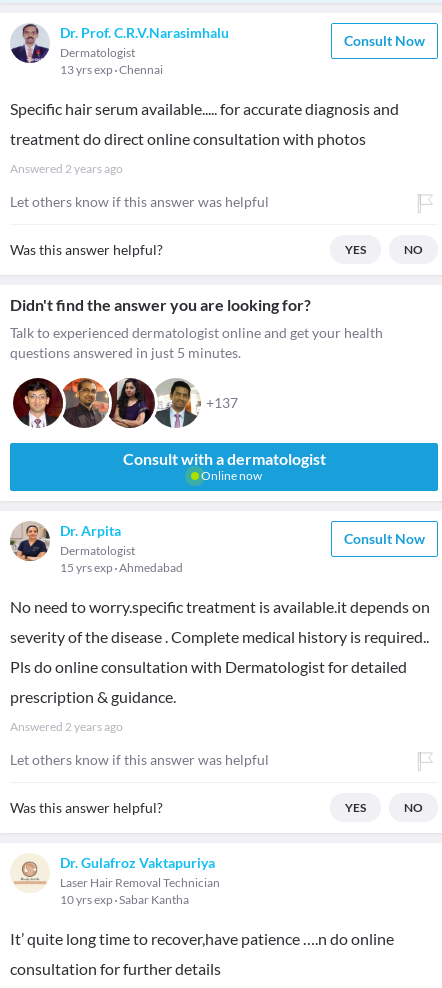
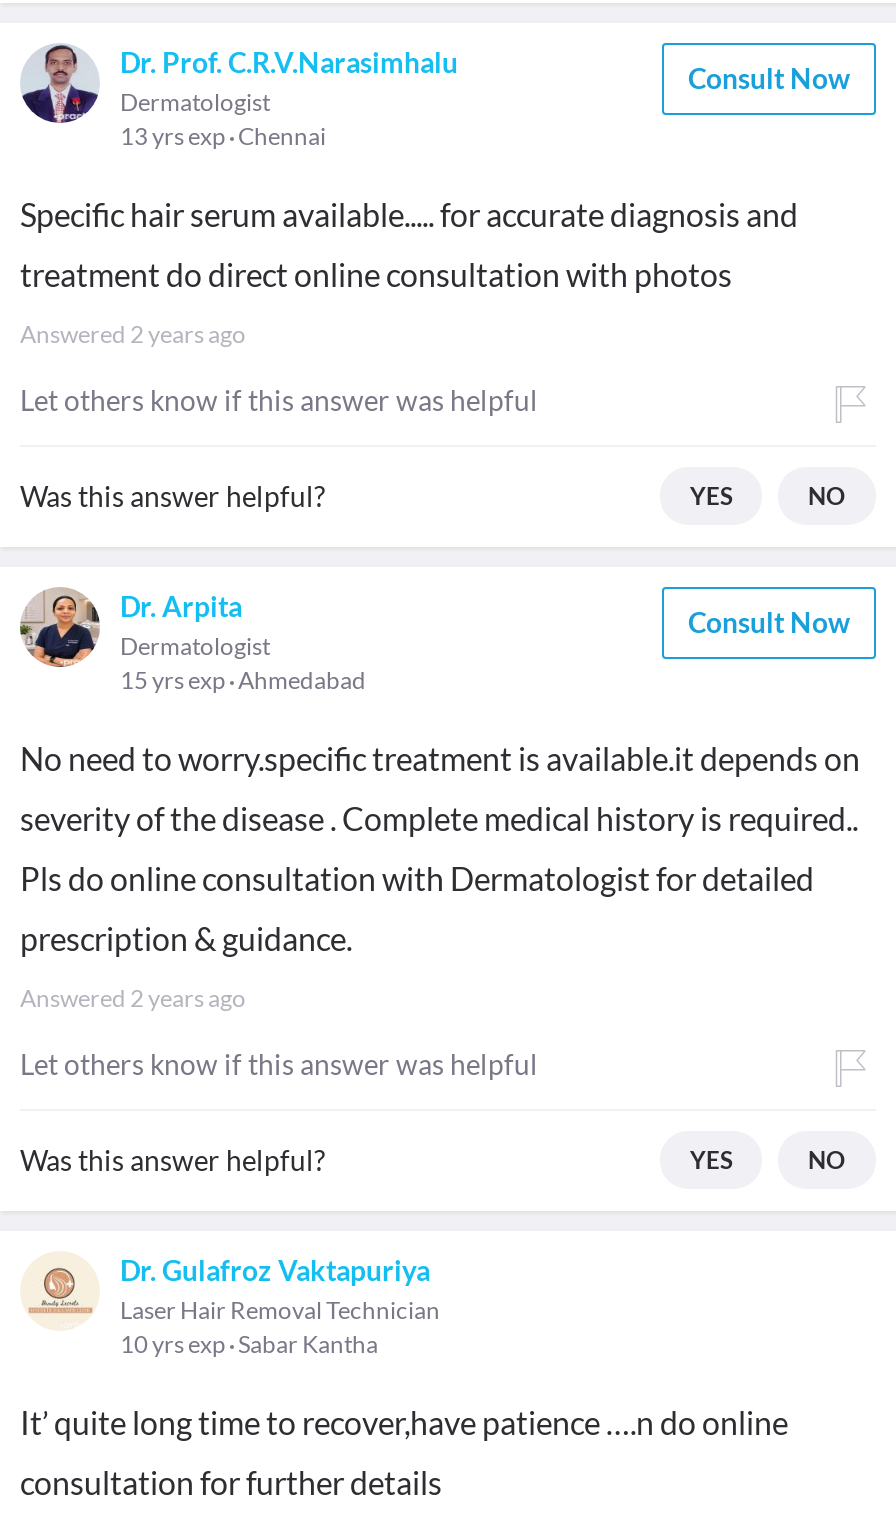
[10,295,383,483] [image] | Didn't find the answer you are looking for? | Talk to experienced dermatologist online and get your health | questions answered in just 5 minutes. | +137 | Consult with a dermatologist | Online now -> none

